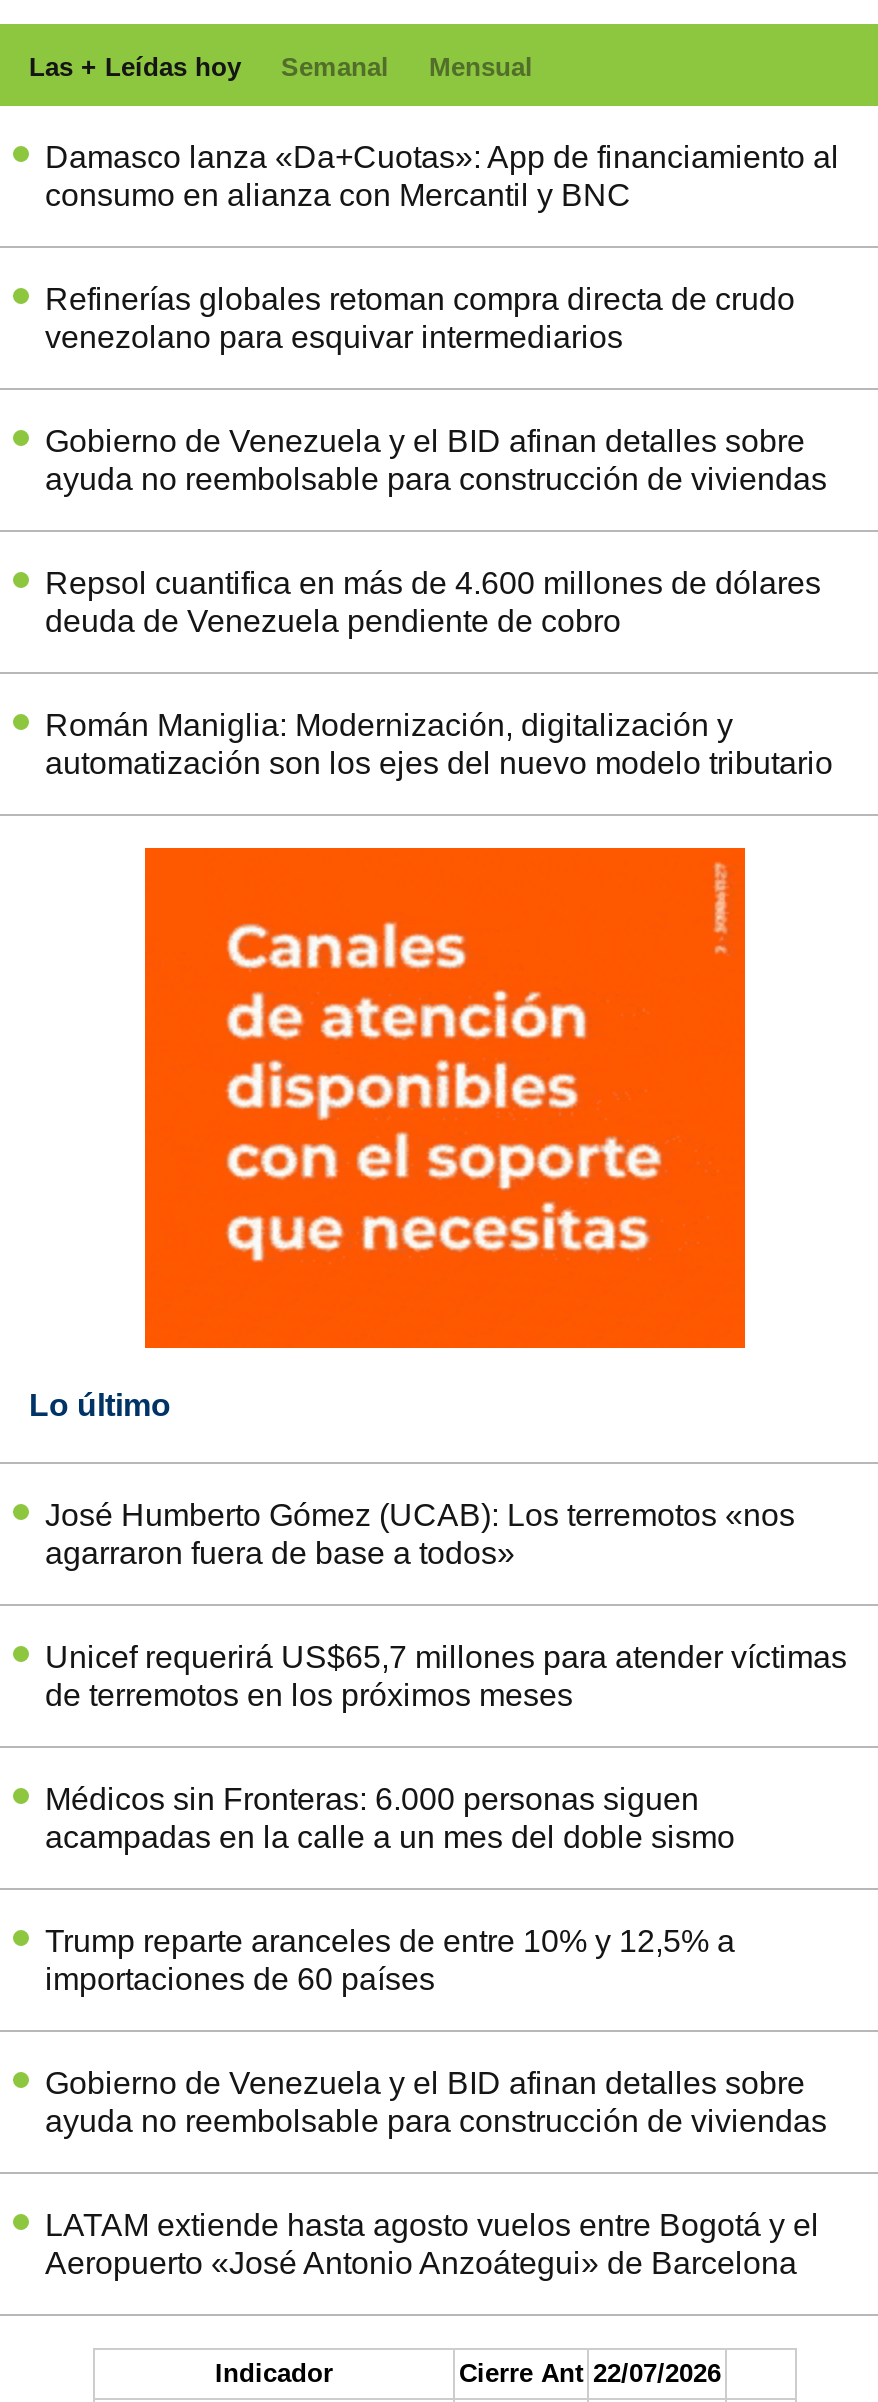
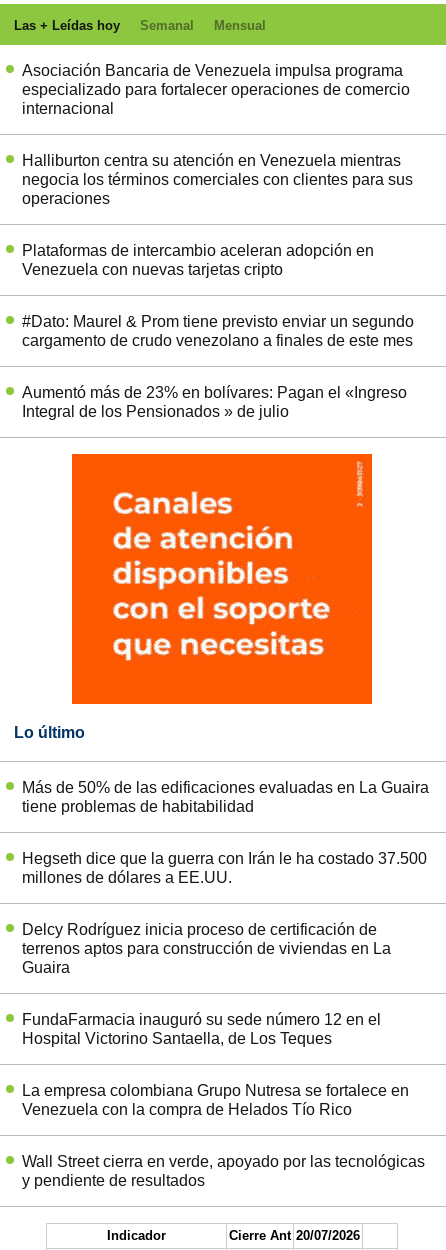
[45,140,839,212] Damasco lanza «Da+Cuotas»: App de financiamiento al | consumo en alianza con Mercantil y BNC -> [22,62,410,117] Asociación Bancaria de Venezuela impulsa programa | especializado para fortalecer operaciones de comercio | internacional
[45,282,795,354] Refinerías globales retoman compra directa de crudo | venezolano para esquivar intermediarios -> [22,152,413,207] Halliburton centra su atención en Venezuela mientras | negocia los términos comerciales con clientes para sus | operaciones
[45,424,827,496] Gobierno de Venezuela y el BID afinan detalles sobre | ayuda no reembolsable para construcción de viviendas -> [22,242,374,278] Plataformas de intercambio aceleran adopción en | Venezuela con nuevas tarjetas cripto
[45,566,821,638] Repsol cuantifica en más de 4.600 millones de dólares | deuda de Venezuela pendiente de cobro -> [22,313,414,349] #Dato: Maurel & Prom tiene previsto enviar un segundo | cargamento de crudo venezolano a finales de este mes
[45,708,833,780] Román Maniglia: Modernización, digitalización y | automatización son los ejes del nuevo modelo tributario -> [22,384,407,420] Aumentó más de 23% en bolívares: Pagan el «Ingreso | Integral de los Pensionados » de julio
[45,1498,795,1570] José Humberto Gómez (UCAB): Los terremotos «nos | agarraron fuera de base a todos» -> [22,779,429,815] Más de 50% de las edificaciones evaluadas en La Guaira | tiene problemas de habitabilidad
[45,1640,847,1712] Unicef requerirá US$65,7 millones para atender víctimas | de terremotos en los próximos meses -> [22,850,427,886] Hegseth dice que la guerra con Irán le ha costado 37.500 | millones de dólares a EE.UU.
[45,1782,735,1854] Médicos sin Fronteras: 6.000 personas siguen | acampadas en la calle a un mes del doble sismo -> [22,921,391,976] Delcy Rodríguez inicia proceso de certificación de | terrenos aptos para construcción de viviendas en La | Guaira
[45,1924,735,1996] Trump reparte aranceles de entre 10% y 12,5% a | importaciones de 60 países -> [22,1011,381,1047] FundaFarmacia inauguró su sede número 12 en el | Hospital Victorino Santaella, de Los Teques
[45,2066,827,2138] Gobierno de Venezuela y el BID afinan detalles sobre | ayuda no reembolsable para construcción de viviendas -> [22,1082,409,1118] La empresa colombiana Grupo Nutresa se fortalece en | Venezuela con la compra de Helados Tío Rico
[45,2208,819,2280] LATAM extiende hasta agosto vuelos entre Bogotá y el | Aeropuerto «José Antonio Anzoátegui» de Barcelona -> [22,1153,425,1189] Wall Street cierra en verde, apoyado por las tecnológicas | y pendiente de resultados
[459,2358,721,2388] Cierre Ant 22/07/2026 -> [229,1228,360,1243] Cierre Ant 20/07/2026

